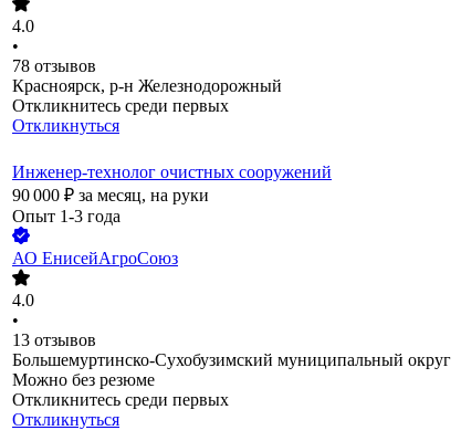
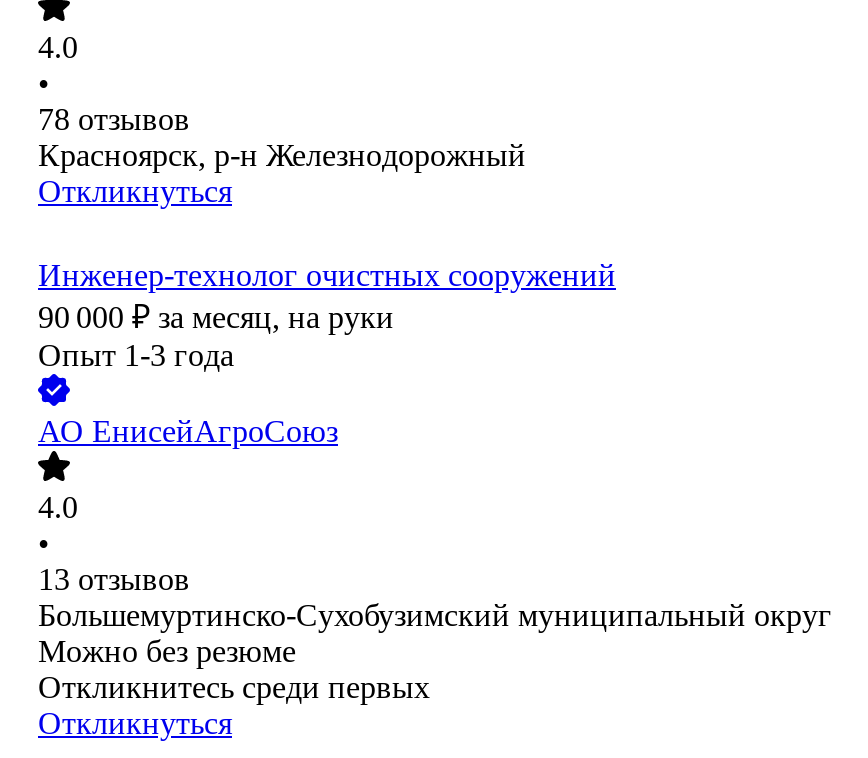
[12,96,229,115] Откликнитесь среди первых -> none

